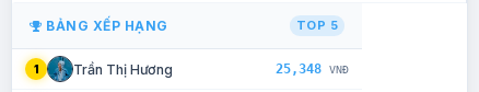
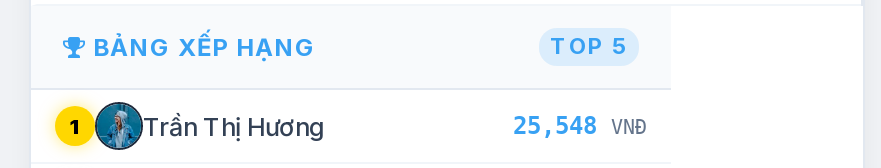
[276,61,349,76] 25,348 VNĐ -> [513,111,647,139] 25,548 VNĐ

